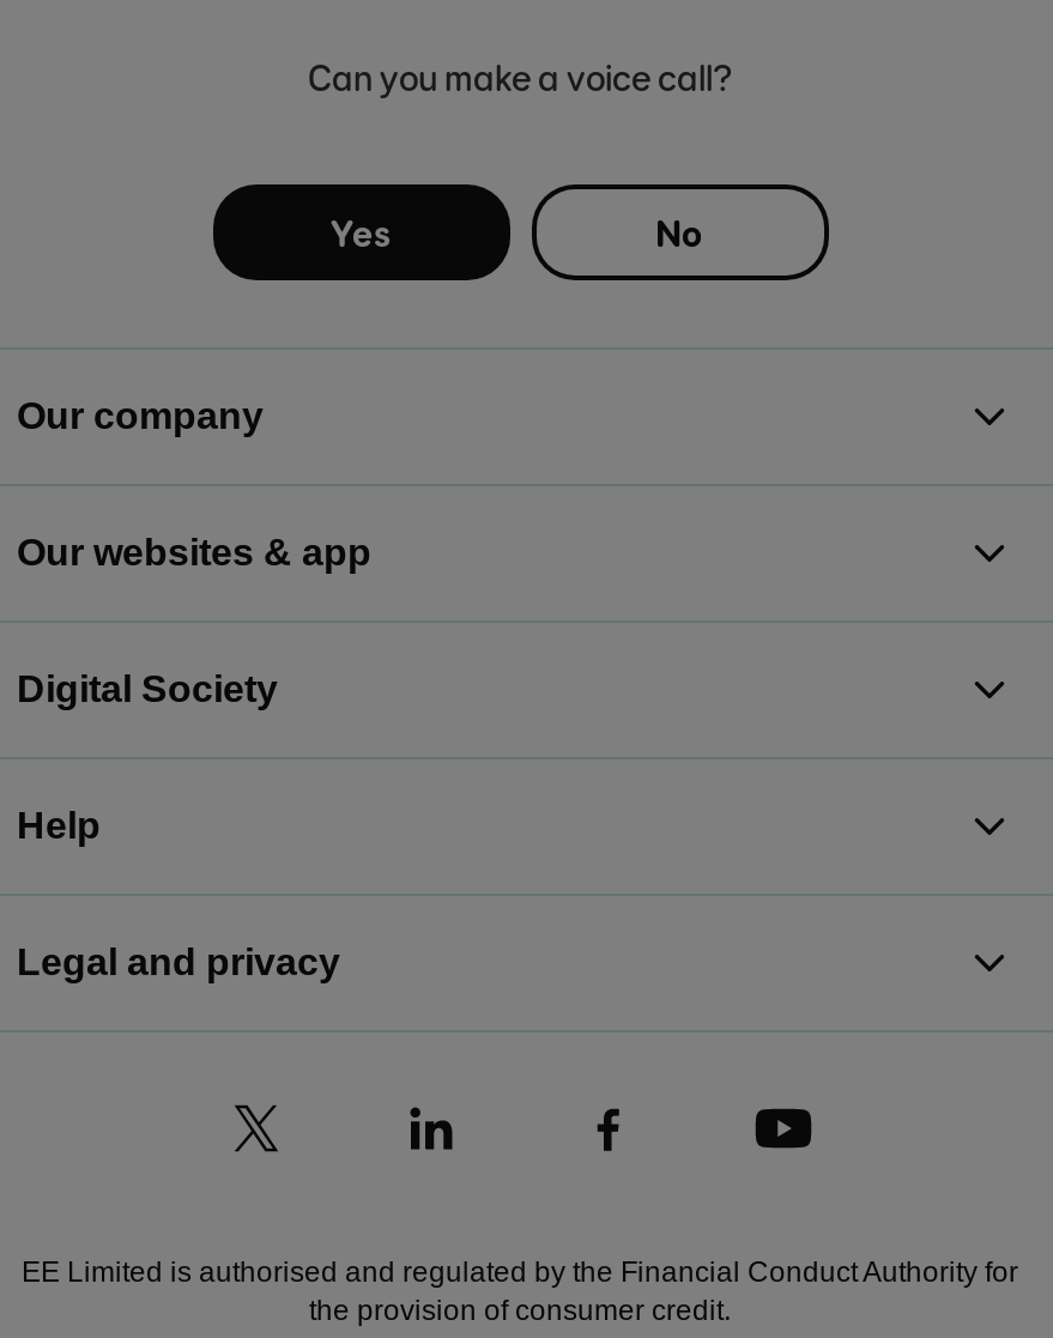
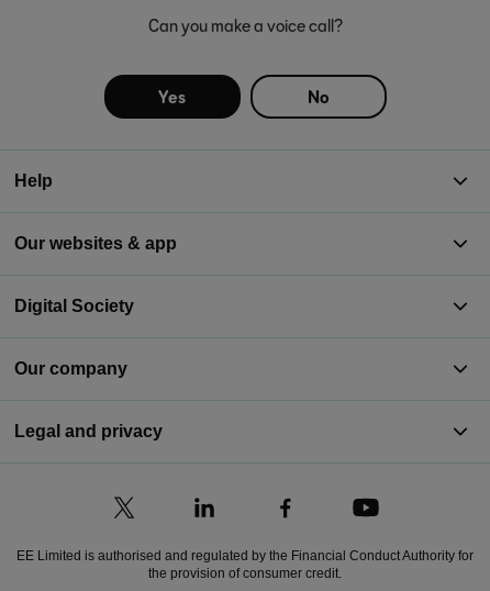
moved [17,395,264,436] -> [14,359,127,378]: Our company
moved [17,805,101,846] -> [14,171,53,190]: Help

